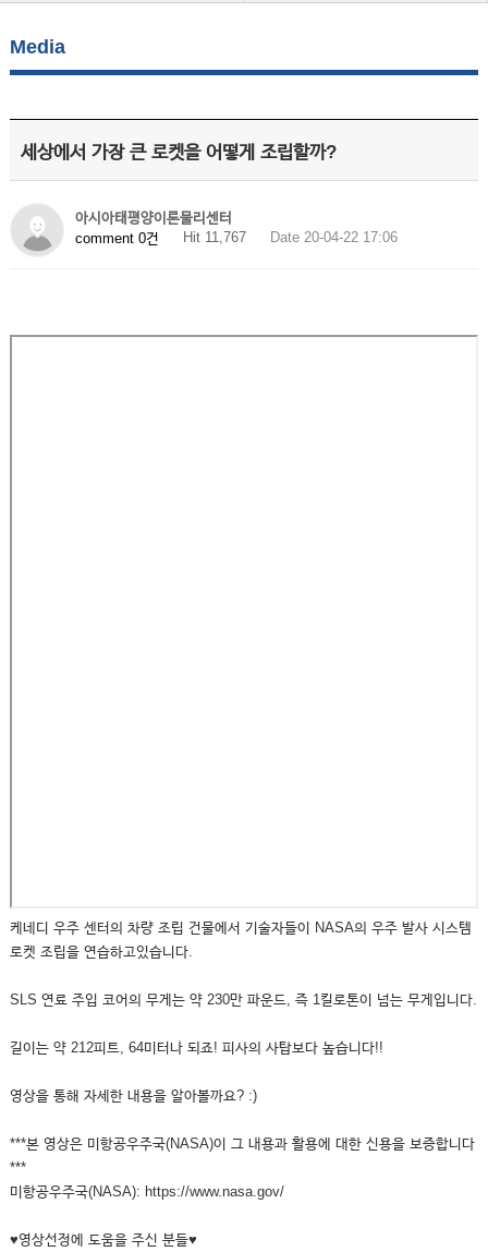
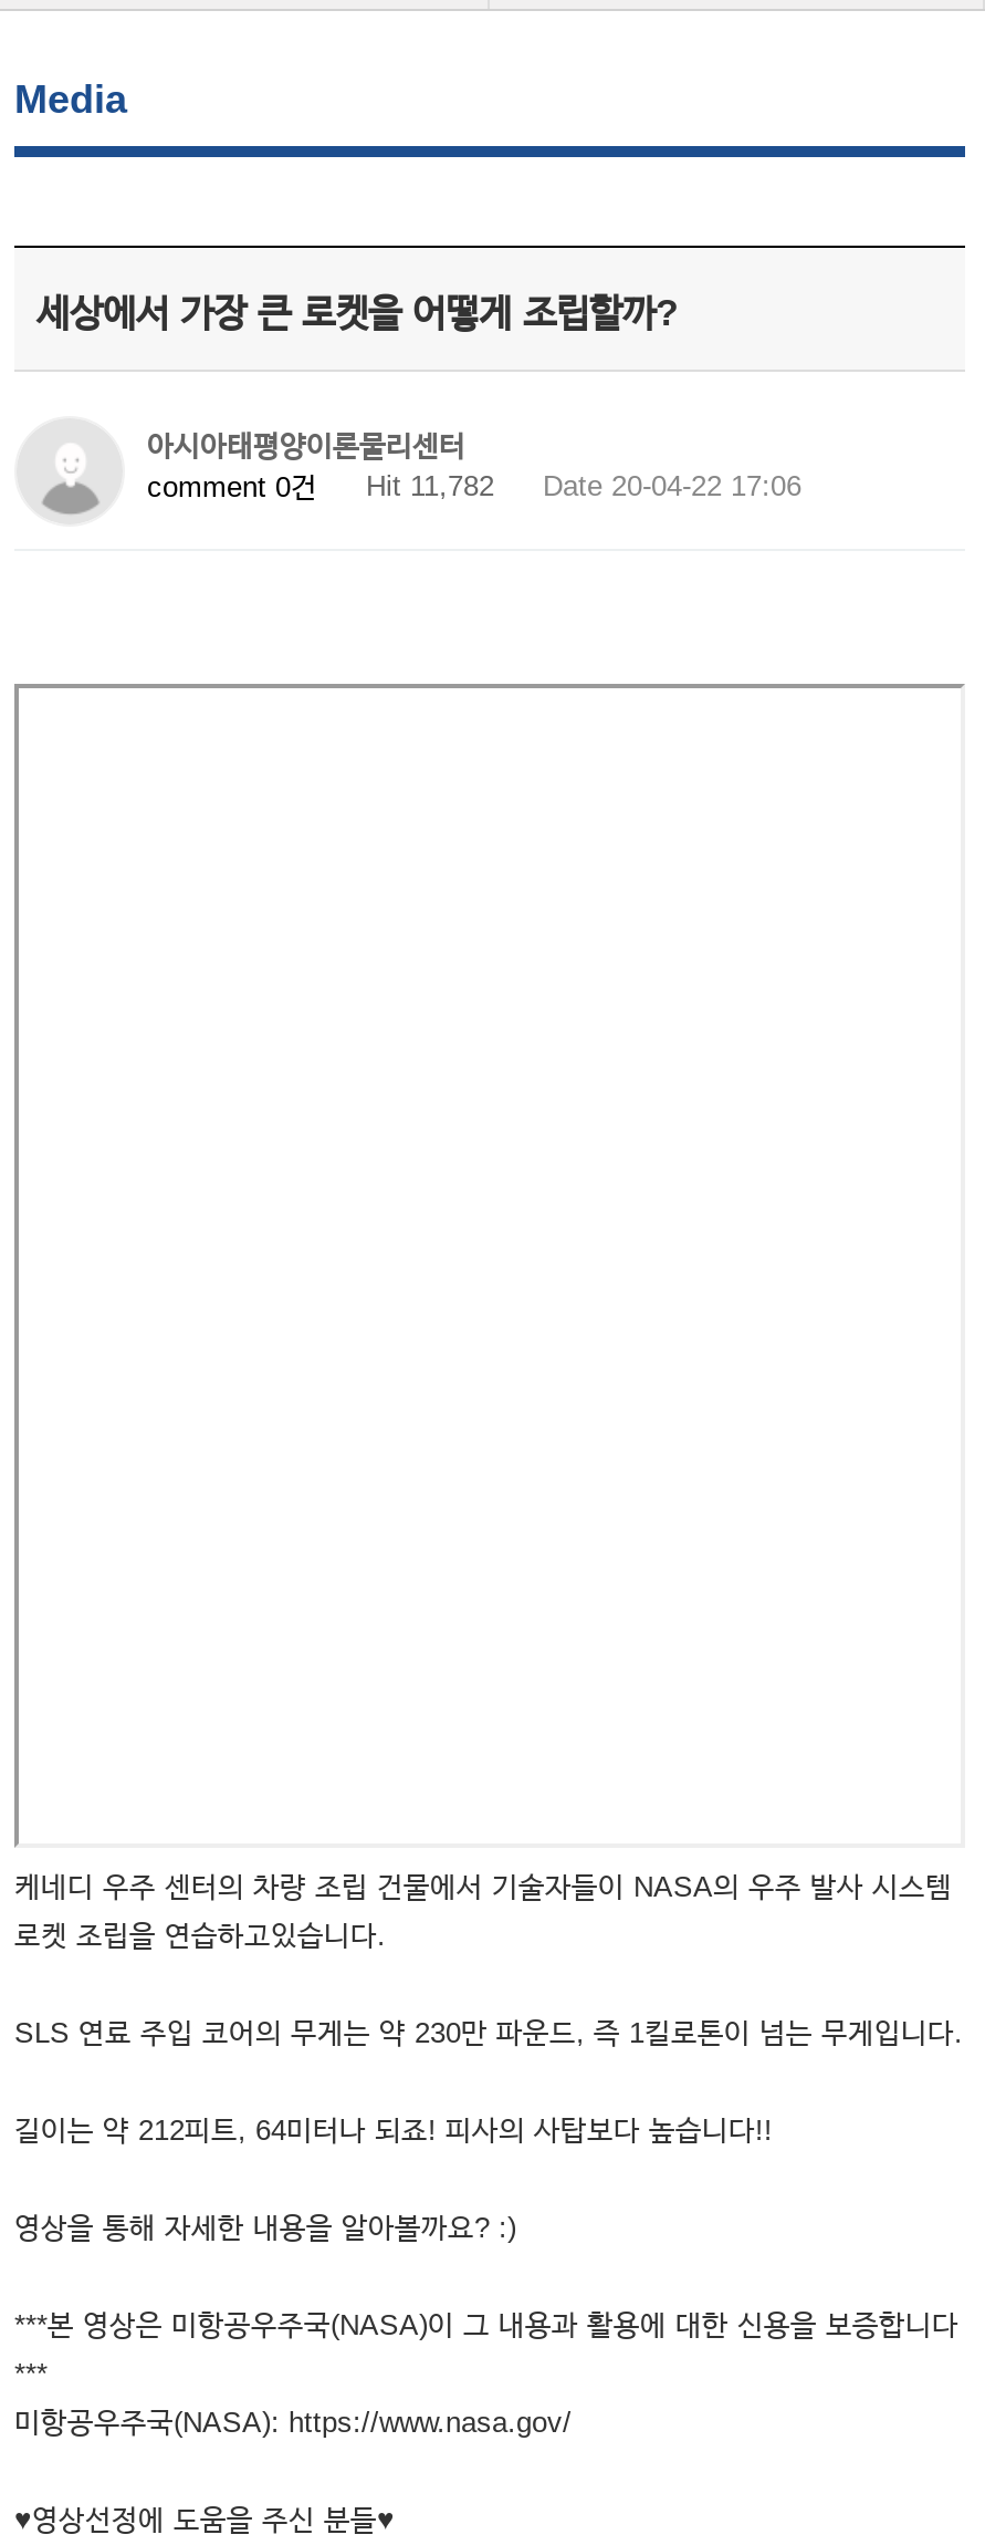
[75,229,398,246] comment 0건 Hit 11,767 Date 20-04-22 17:06 -> [147,469,801,504] comment 0건 Hit 11,782 Date 20-04-22 17:06

